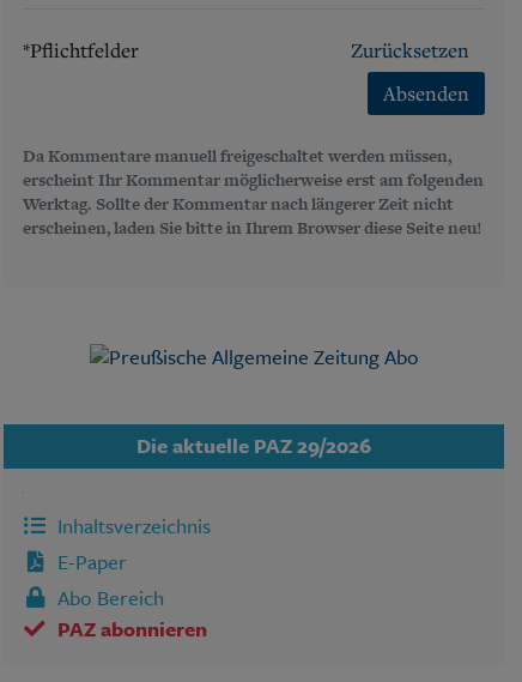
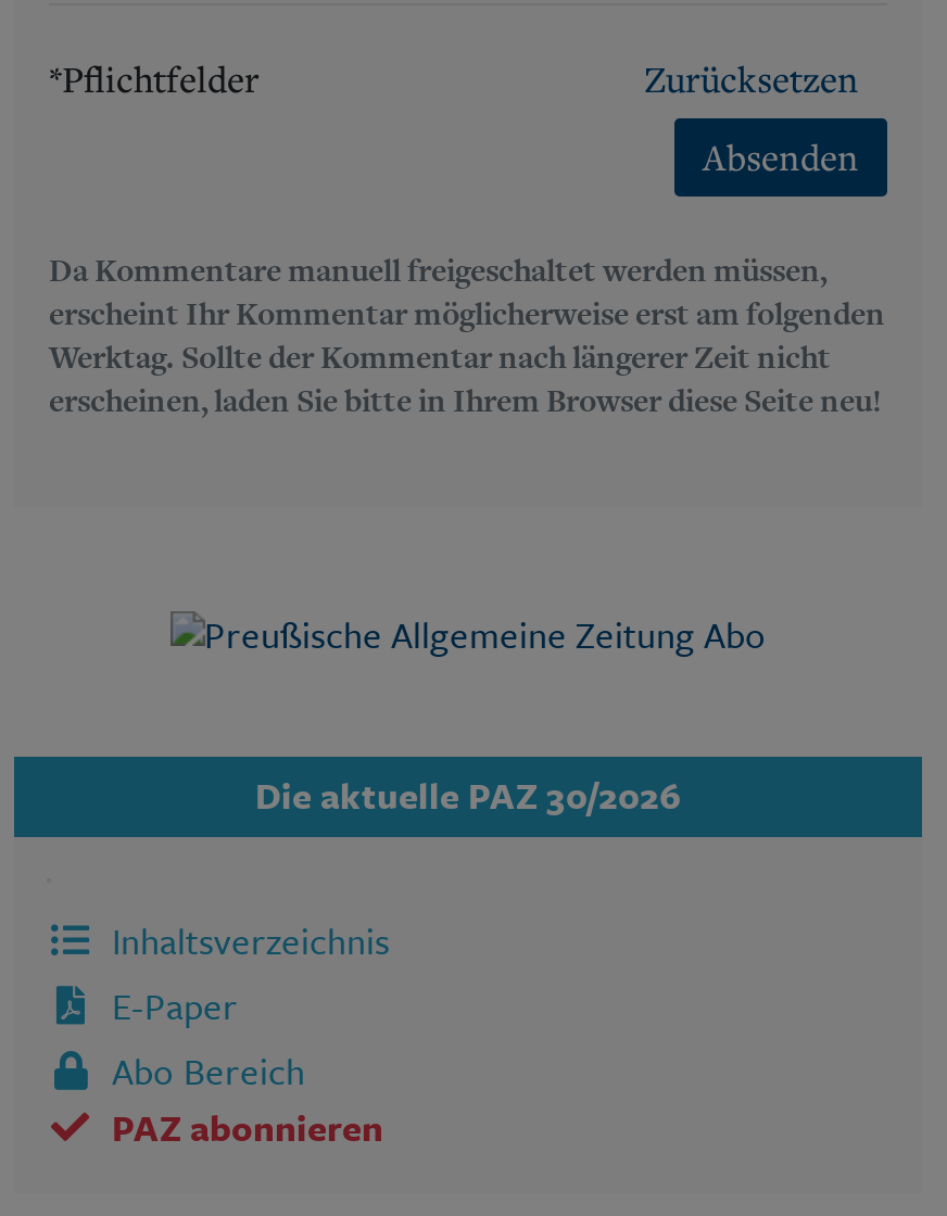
[136,430,371,460] Die aktuelle PAZ 29/2026 -> [255,768,681,822] Die aktuelle PAZ 30/2026

